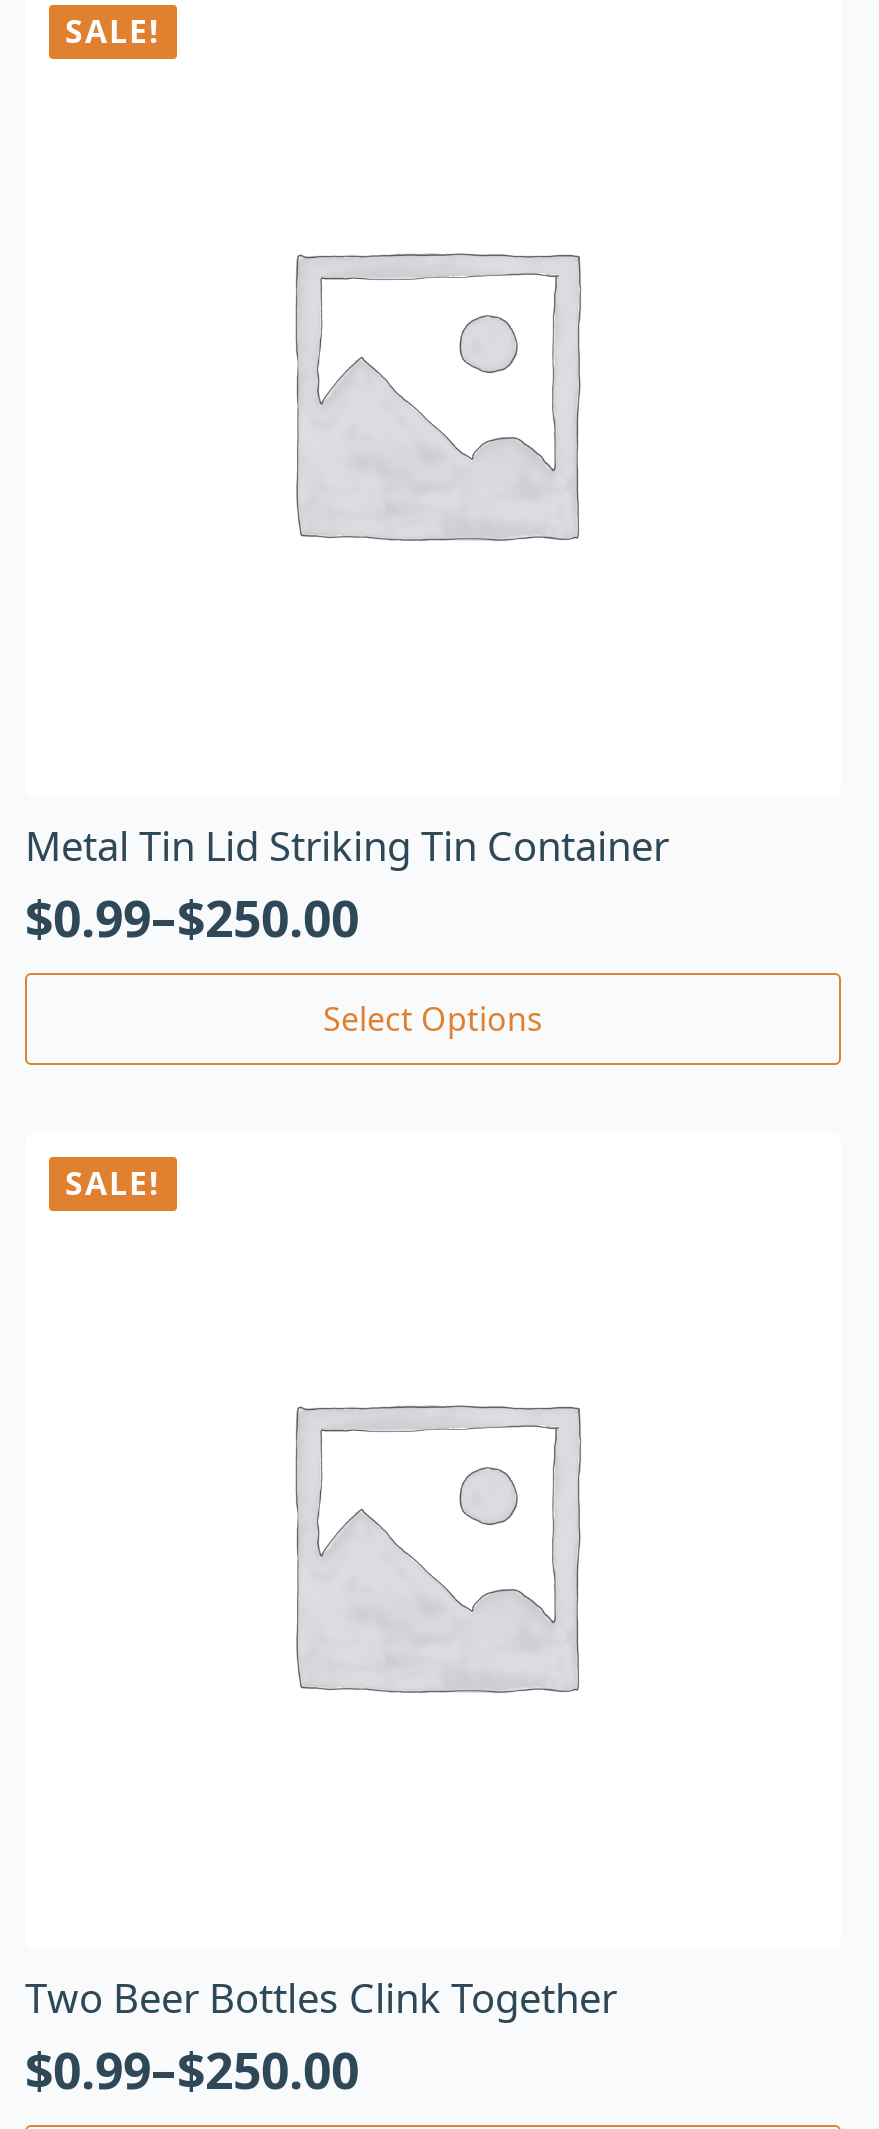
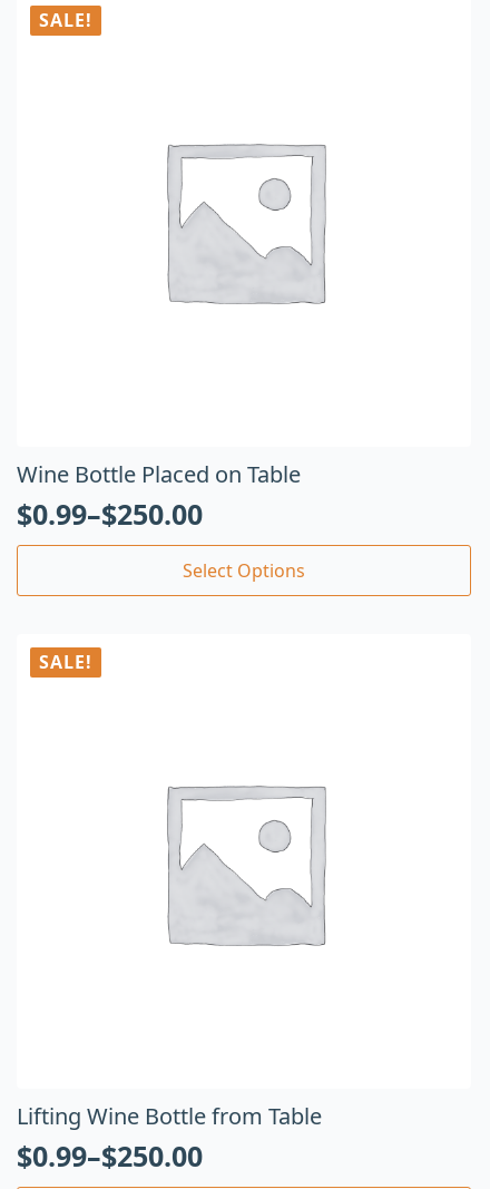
[25,819,669,873] Metal Tin Lid Striking Tin Container -> [17,459,301,489] Wine Bottle Placed on Table
[25,1970,617,2024] Two Beer Bottles Clink Together -> [17,1101,322,1131] Lifting Wine Bottle from Table

